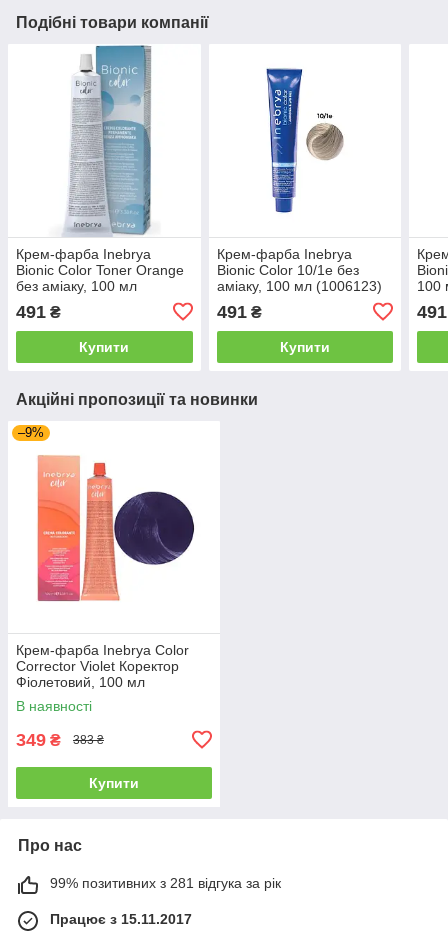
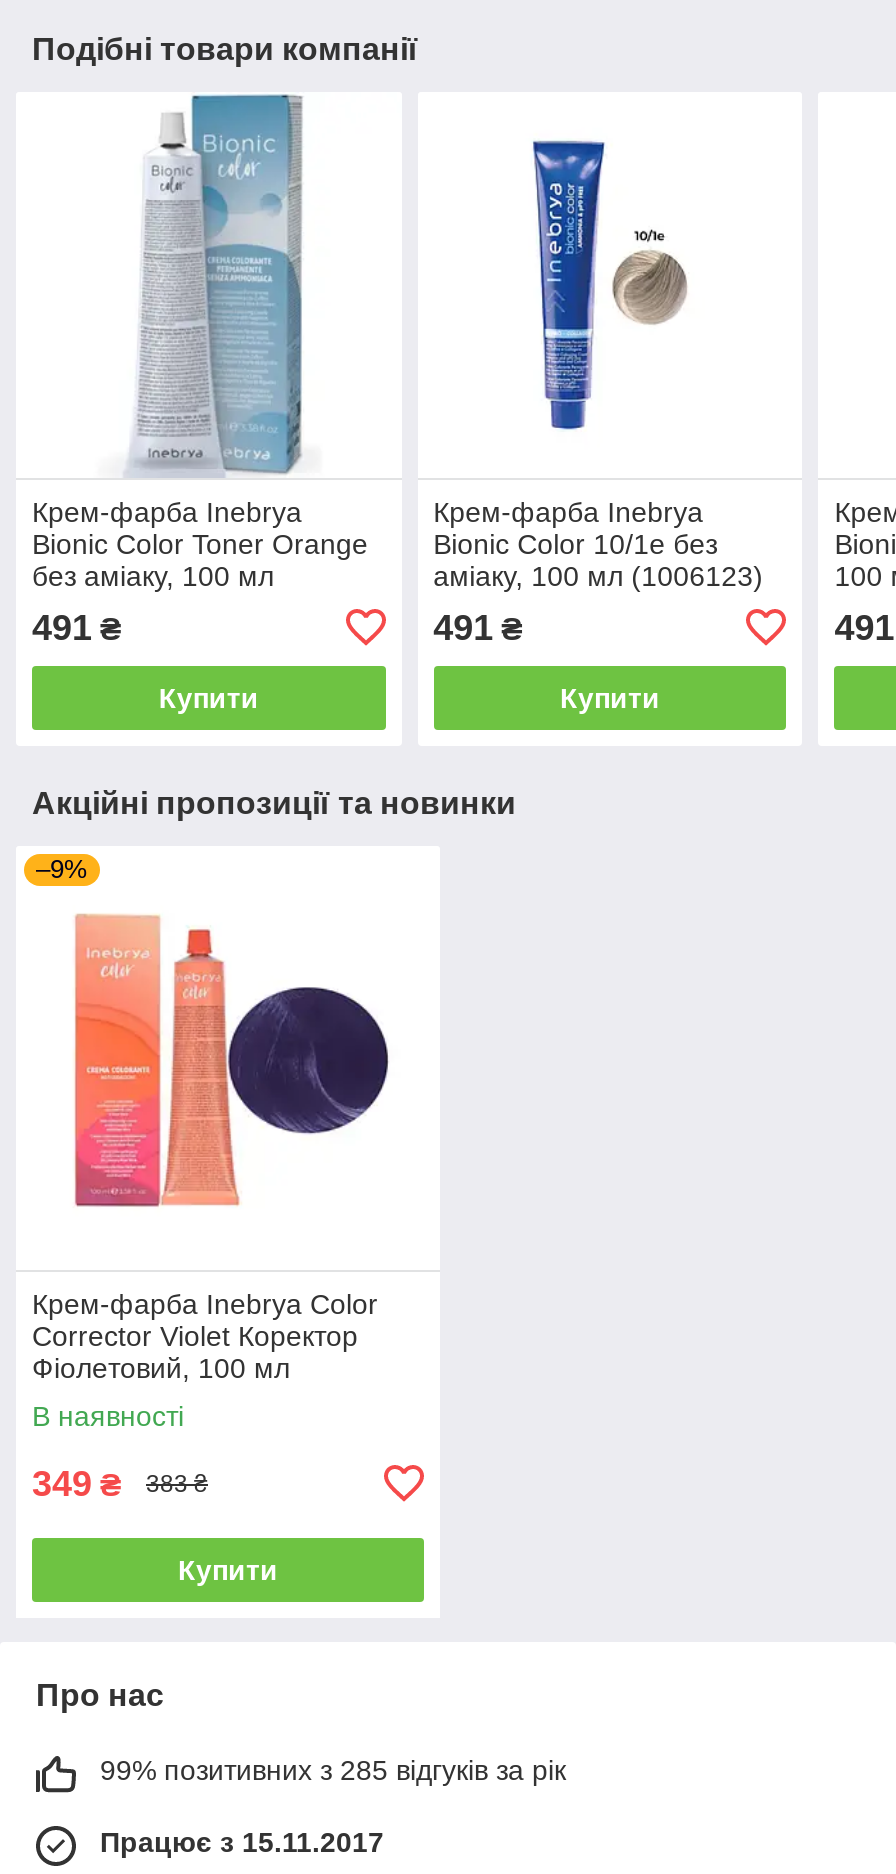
[50,875,281,891] 99% позитивних з 281 відгука за рік -> [100,1754,566,1786] 99% позитивних з 285 відгуків за рік

